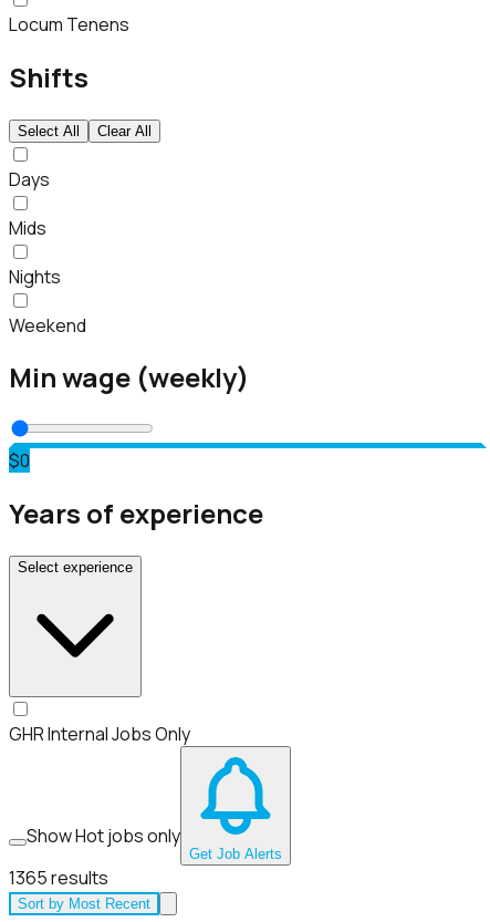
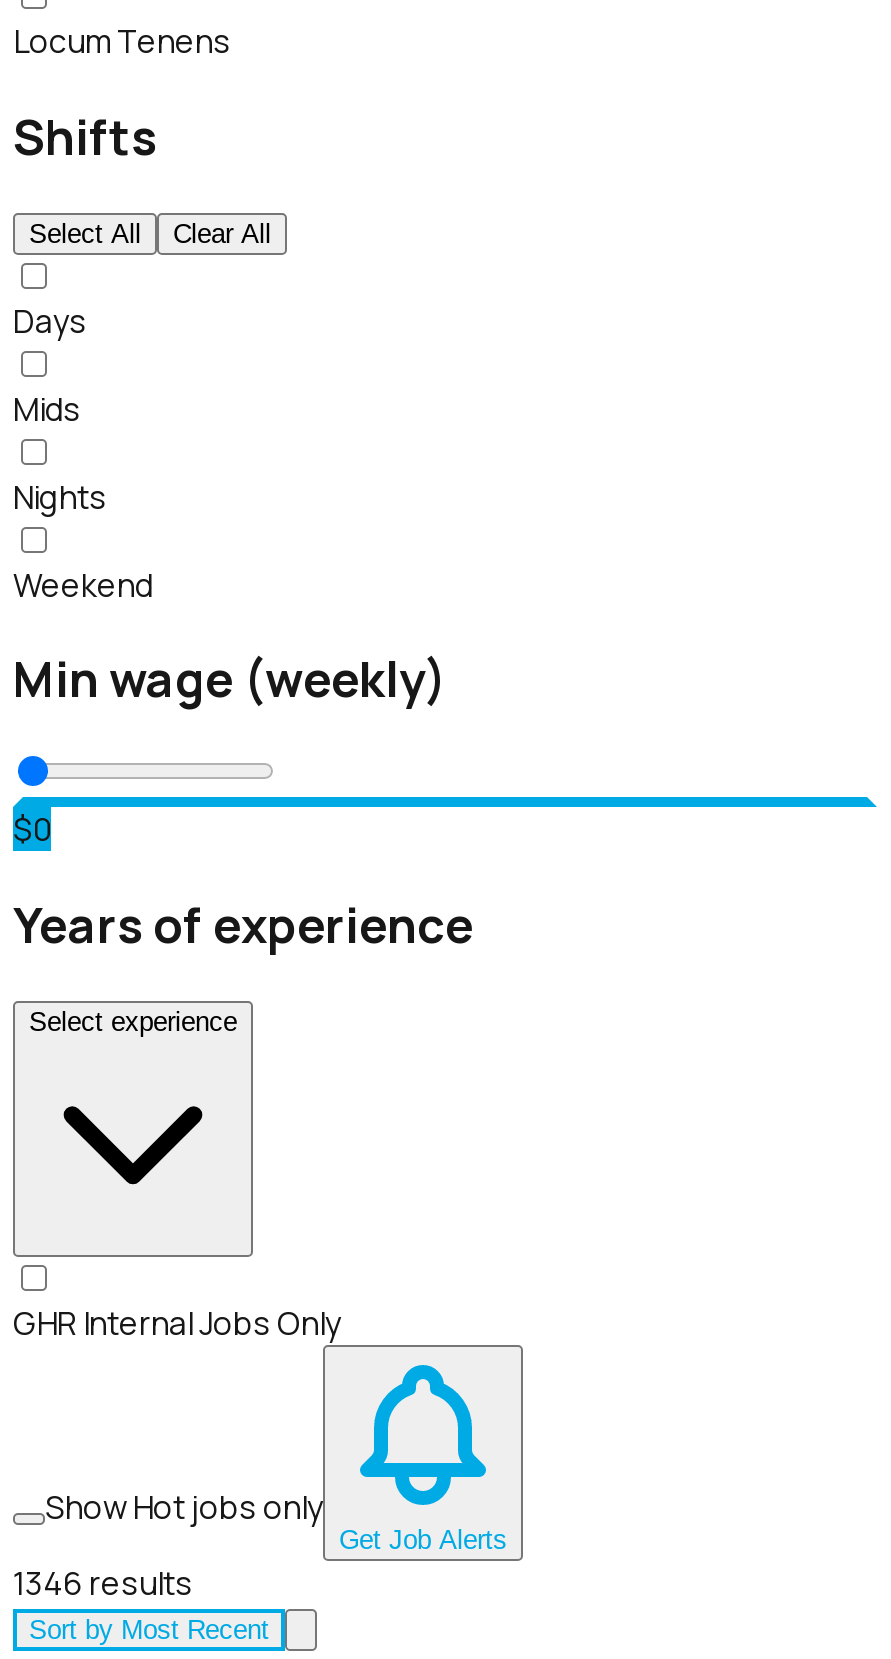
[9,866,108,890] 1365 results -> [13,1561,193,1605] 1346 results

